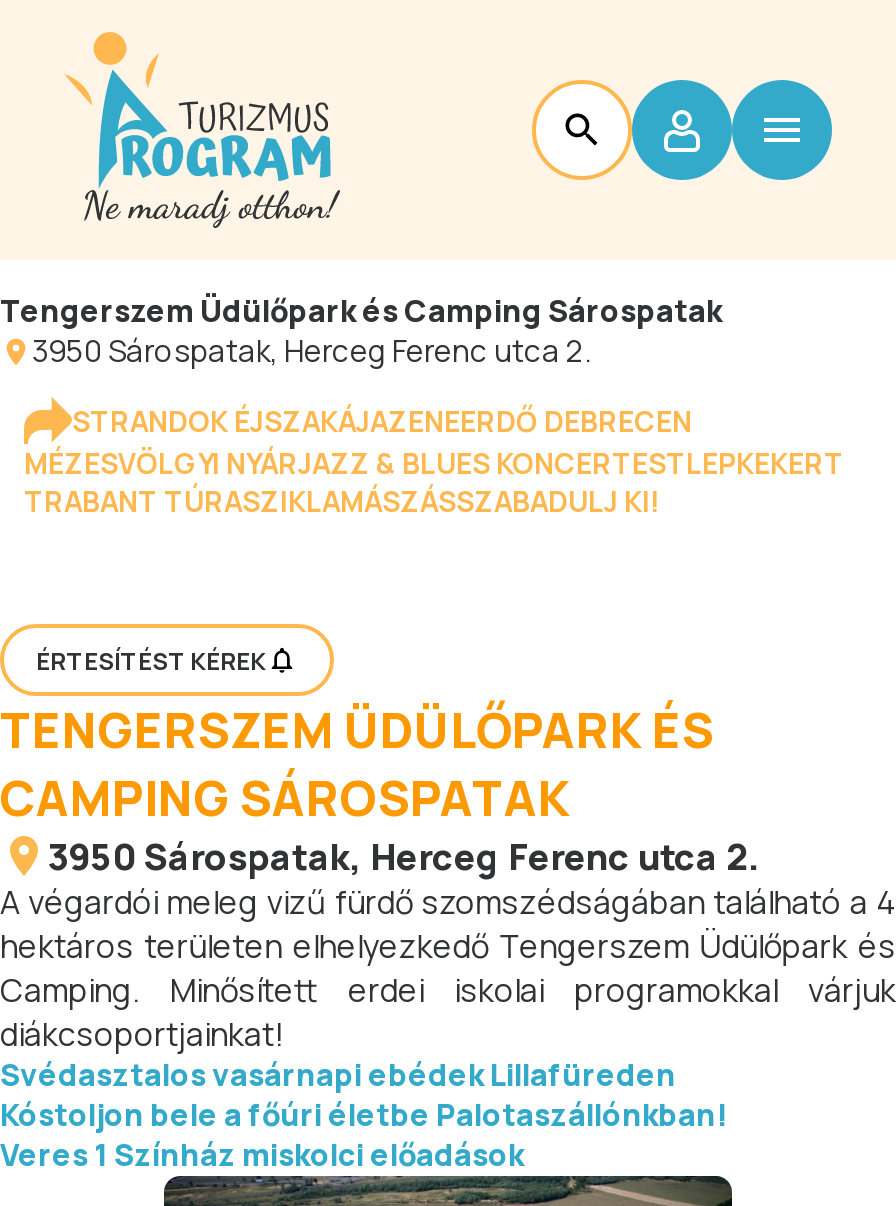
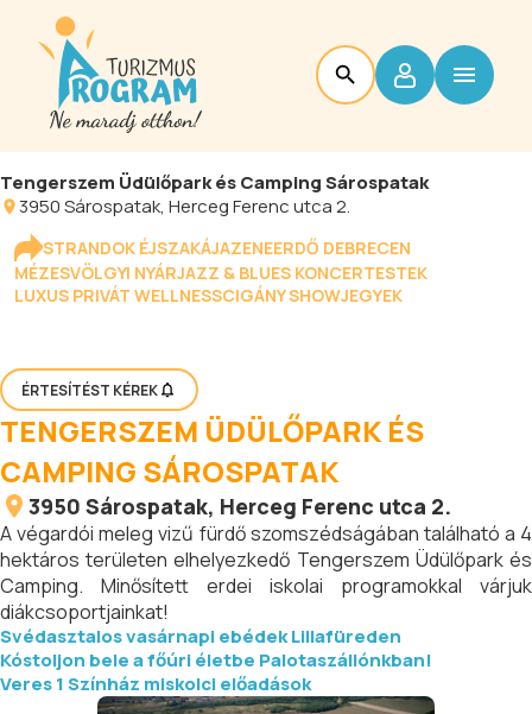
[24,444,844,520] MÉZESVÖLGYI NYÁRJAZZ & BLUES KONCERTESTLEPKEKERT | TRABANT TÚRASZIKLAMÁSZÁSSZABADULJ KI! -> [14,261,427,307] MÉZESVÖLGYI NYÁRJAZZ & BLUES KONCERTESTEK | LUXUS PRIVÁT WELLNESSCIGÁNY SHOWJEGYEK

